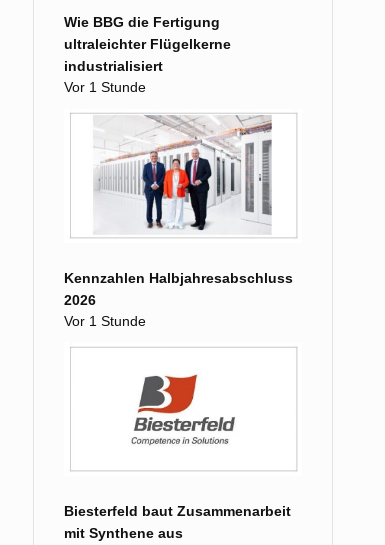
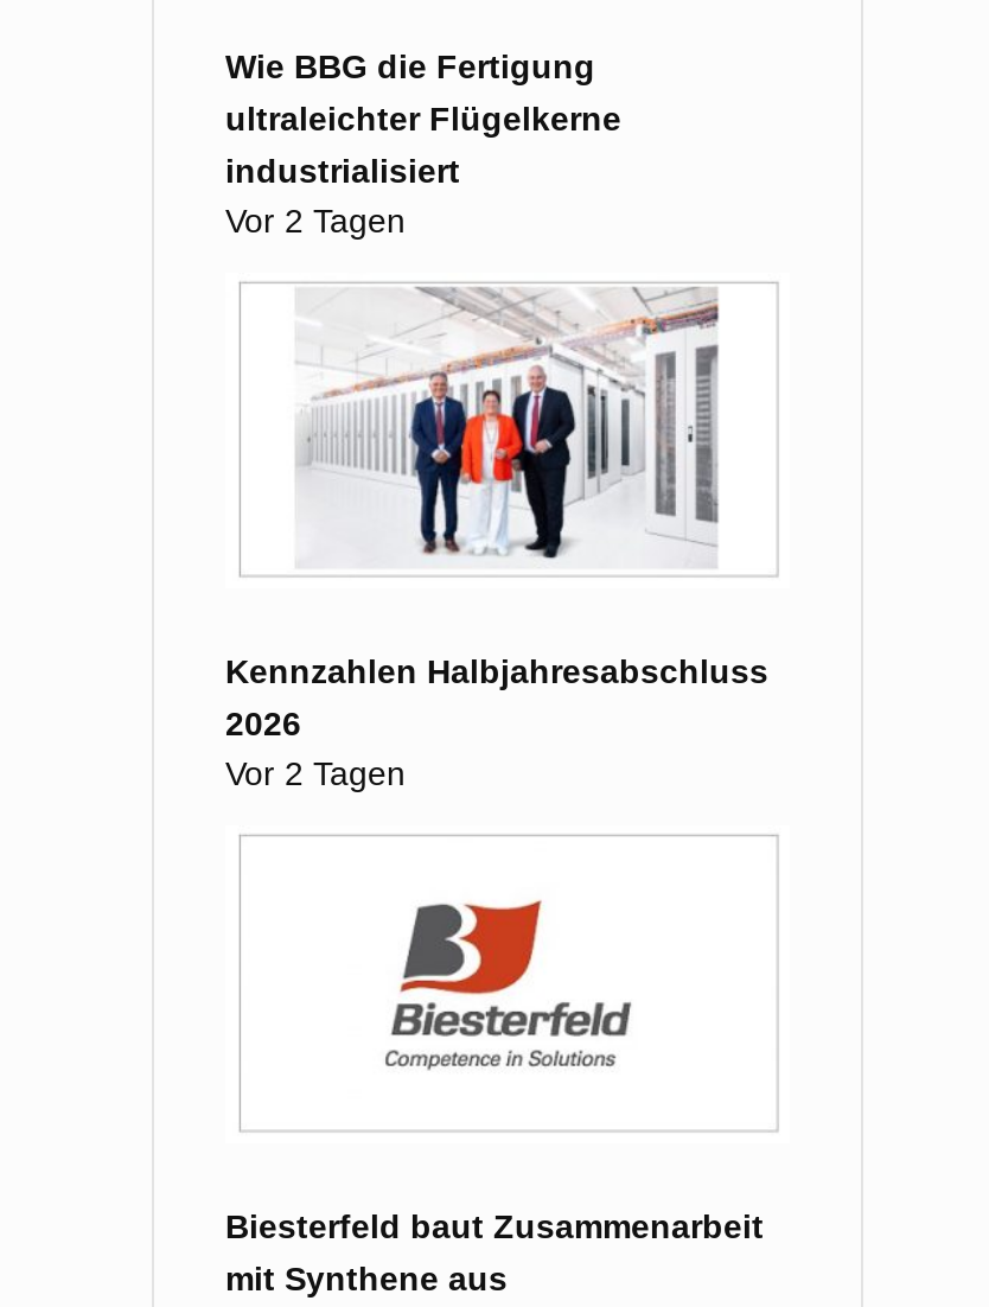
[64,79,146,95] Vor 1 Stunde -> [225,203,406,241] Vor 2 Tagen
[64,313,146,329] Vor 1 Stunde -> [225,756,406,794] Vor 2 Tagen

